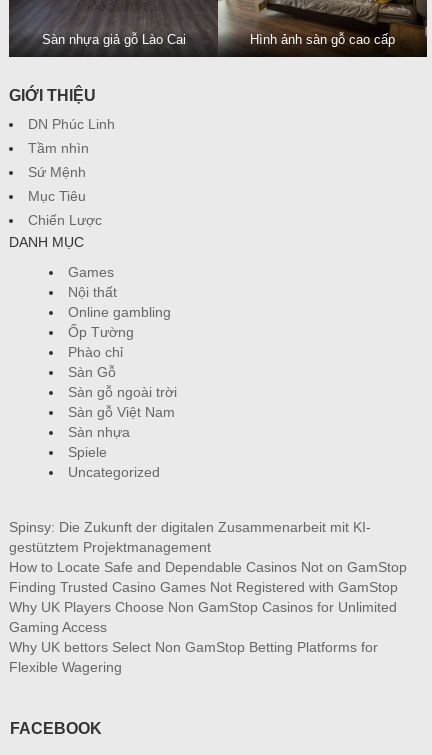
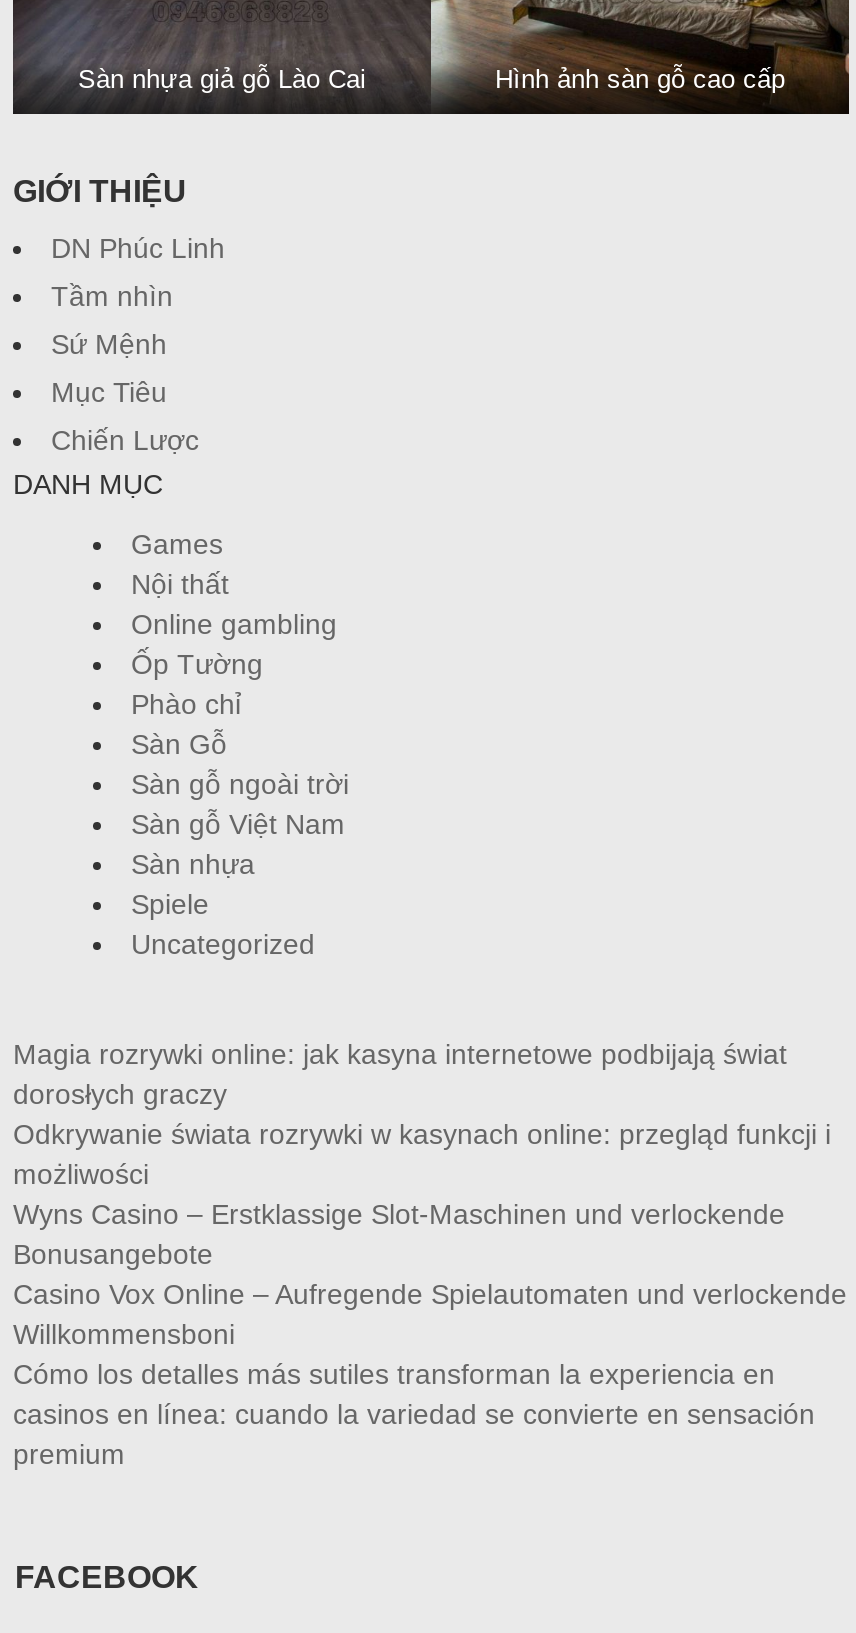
[9,518,407,674] Spinsy: Die Zukunft der digitalen Zusammenarbeit mit KI- | gestütztem Projektmanagement | How to Locate Safe and Dependable Casinos Not on GamStop | Finding Trusted Casino Games Not Registered with GamStop | Why UK Players Choose Non GamStop Casinos for Unlimited | Gaming Access | Why UK bettors Select Non GamStop Betting Platforms for | Flexible Wagering -> [13,1037,847,1469] Magia rozrywki online: jak kasyna internetowe podbijają świat | dorosłych graczy | Odkrywanie świata rozrywki w kasynach online: przegląd funkcji i | możliwości | Wyns Casino – Erstklassige Slot-Maschinen und verlockende | Bonusangebote | Casino Vox Online – Aufregende Spielautomaten und verlockende | Willkommensboni | Cómo los detalles más sutiles transforman la experiencia en | casinos en línea: cuando la variedad se convierte en sensación | premium

